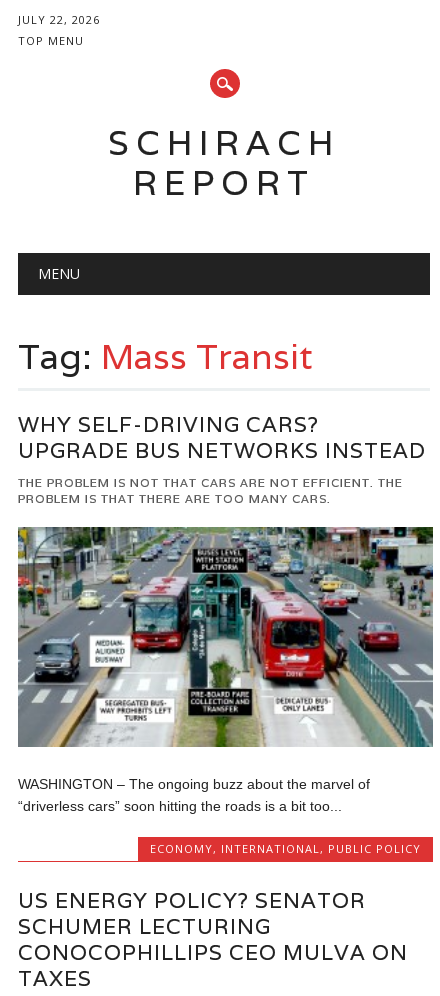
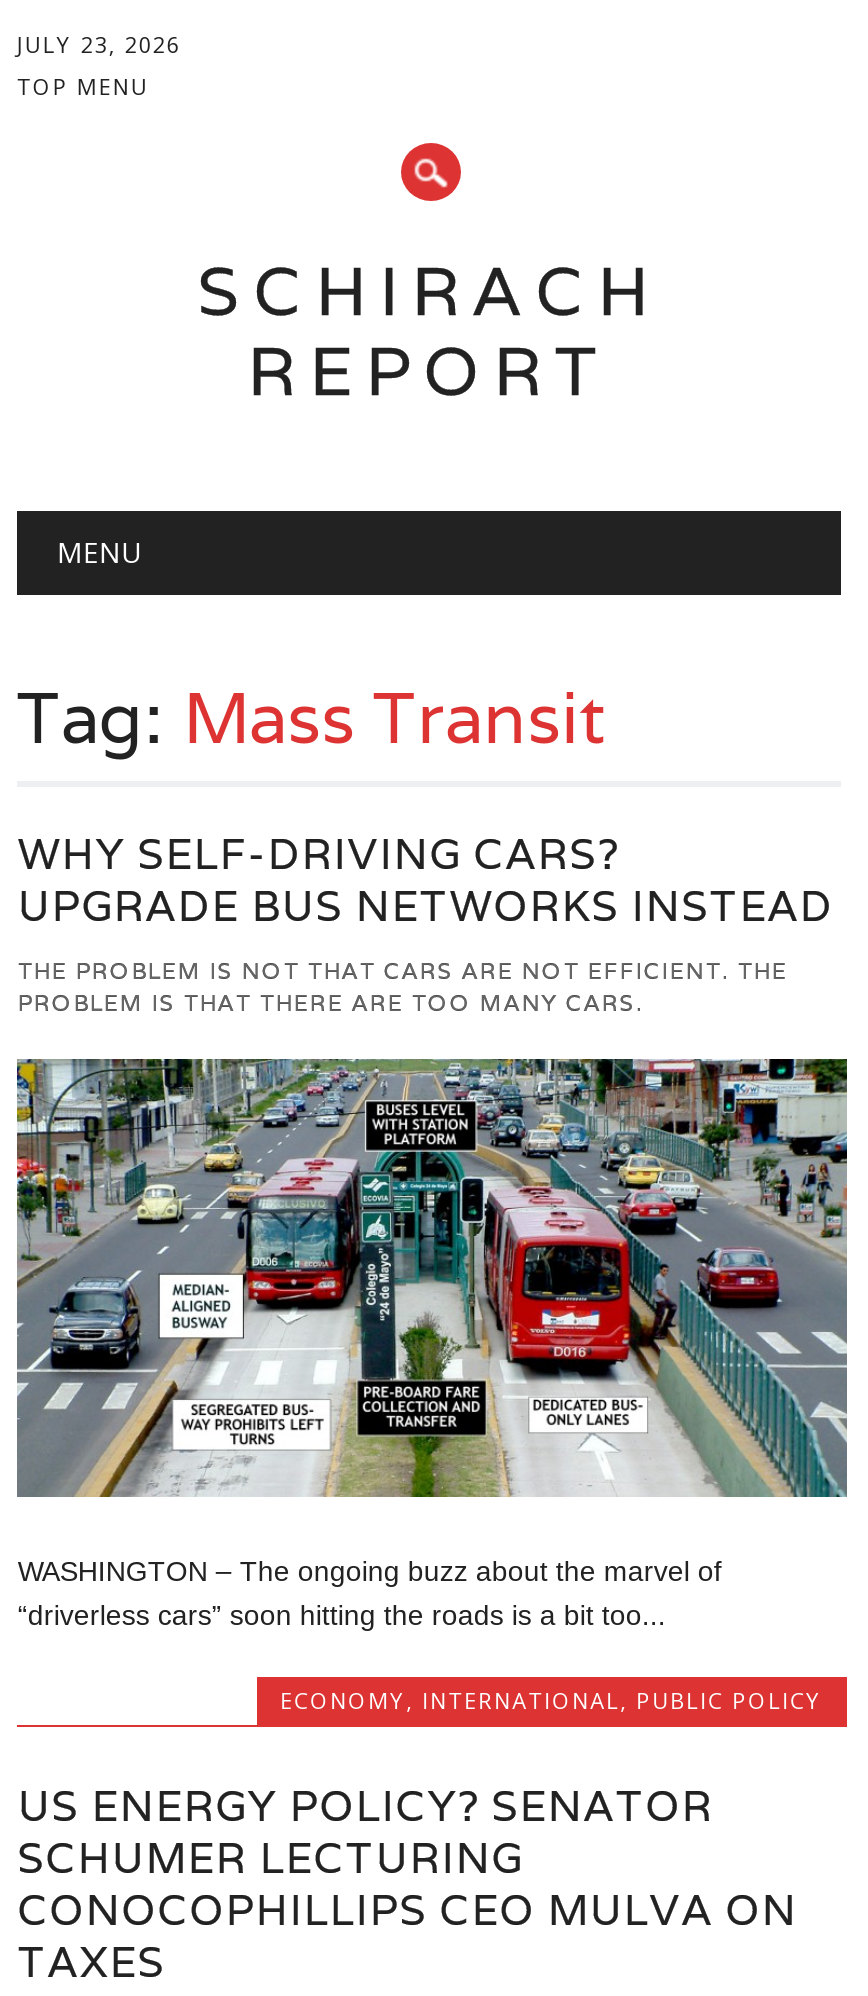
[18,12,100,27] JULY 22, 2026 -> [17,29,181,59] JULY 23, 2026

